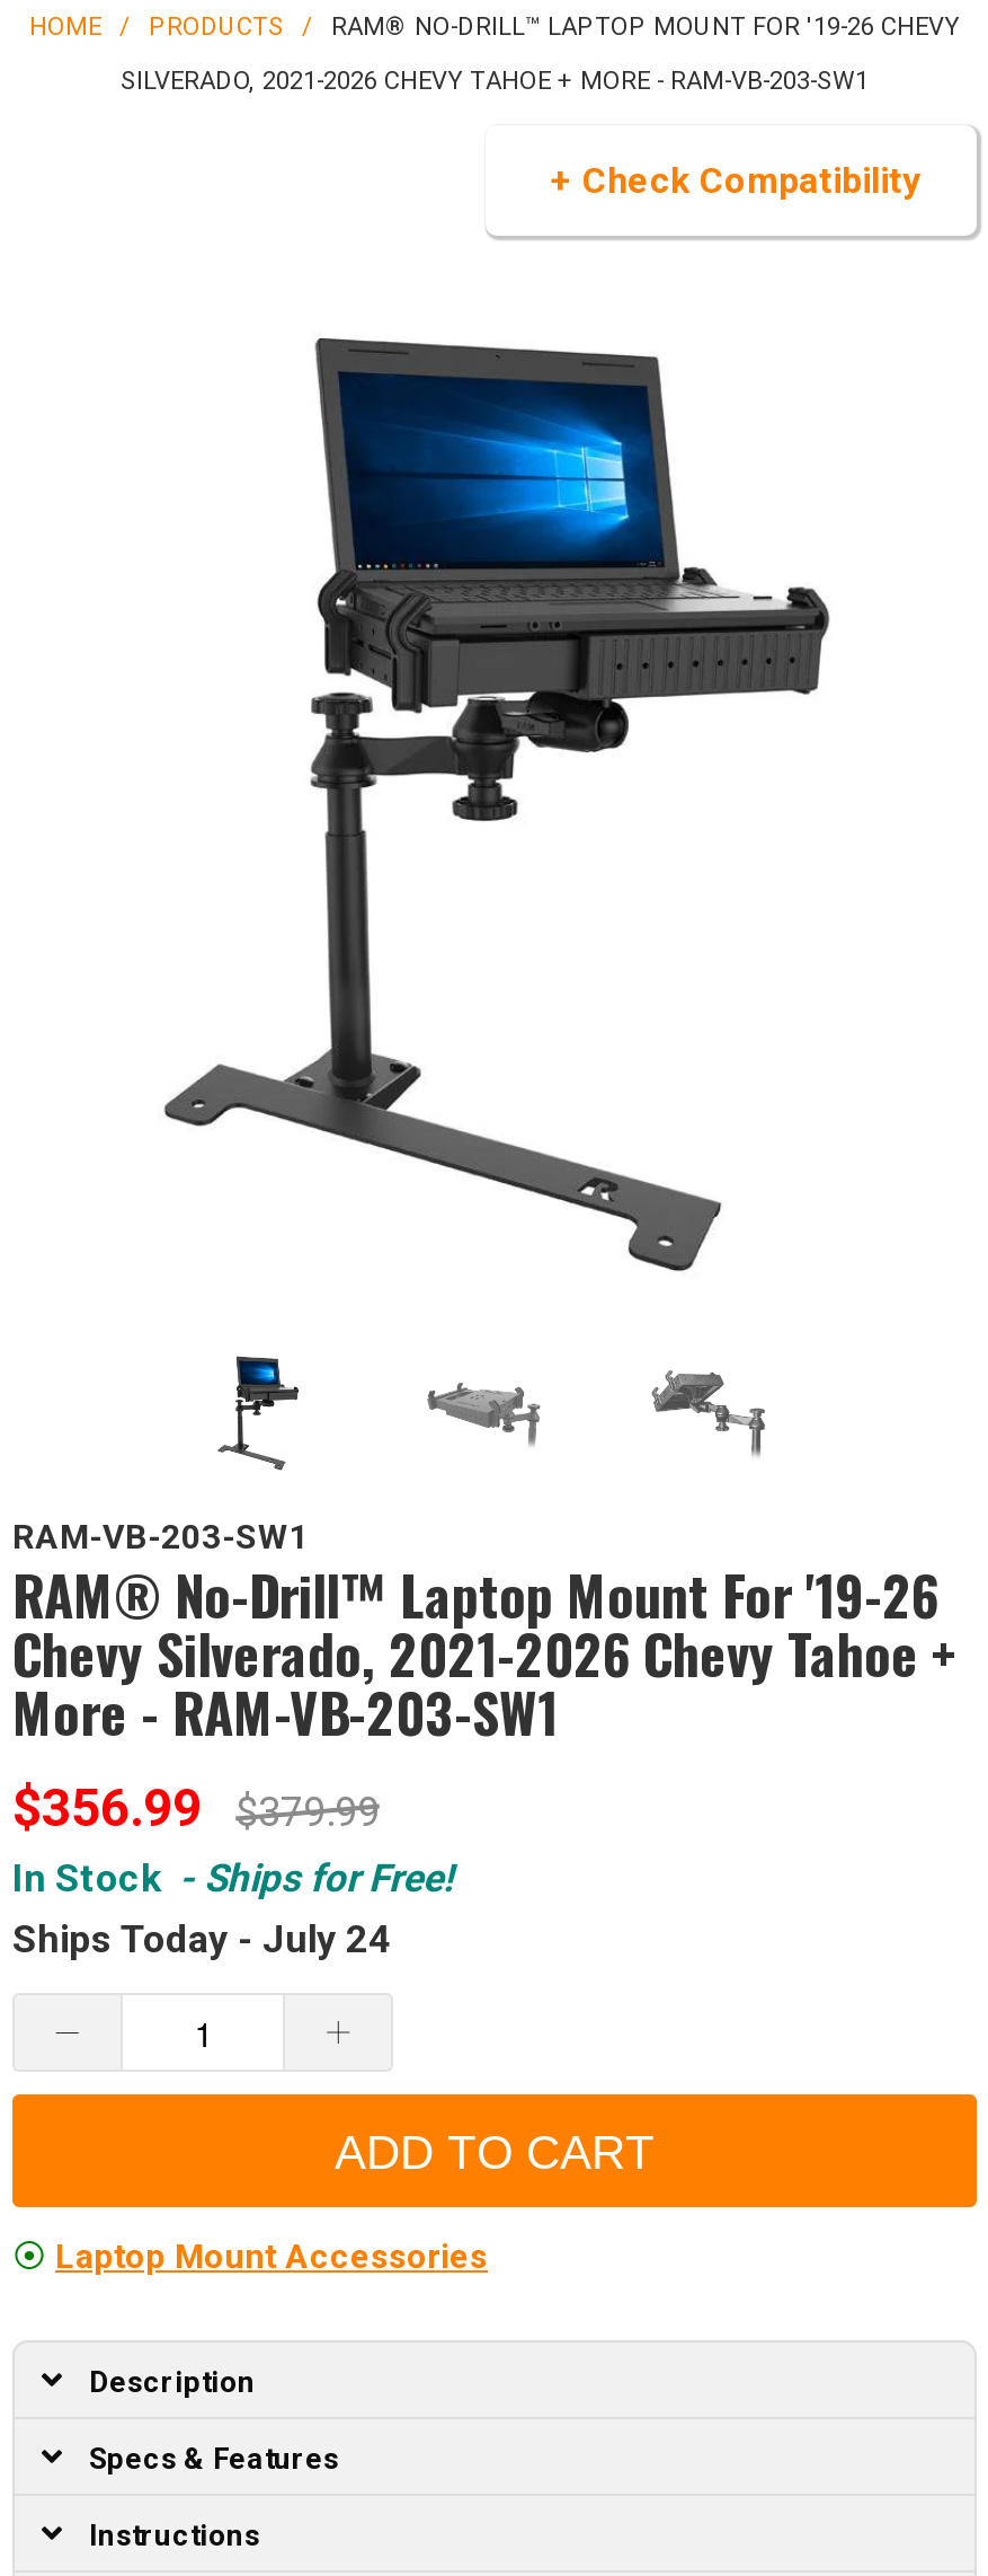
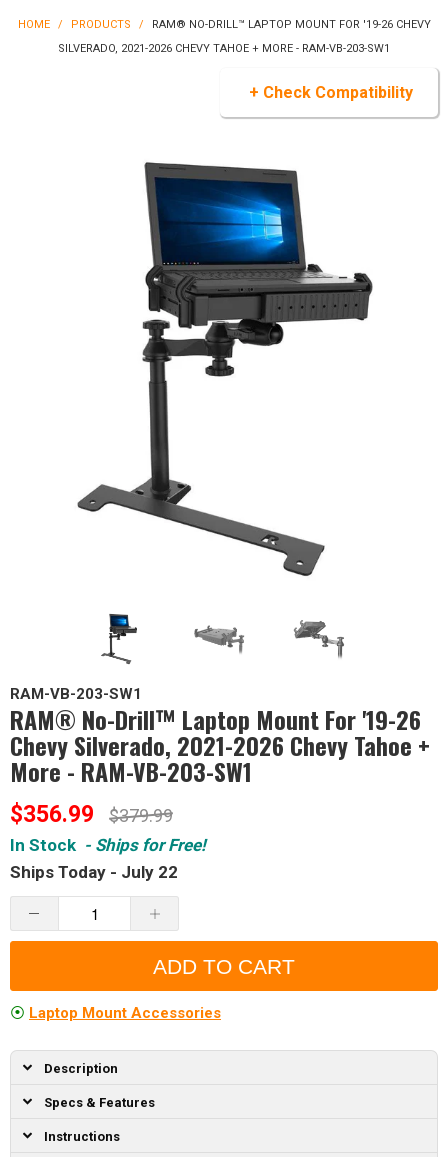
[12,1916,391,1961] Ships Today - July 24 -> [10,862,178,882] Ships Today - July 22

